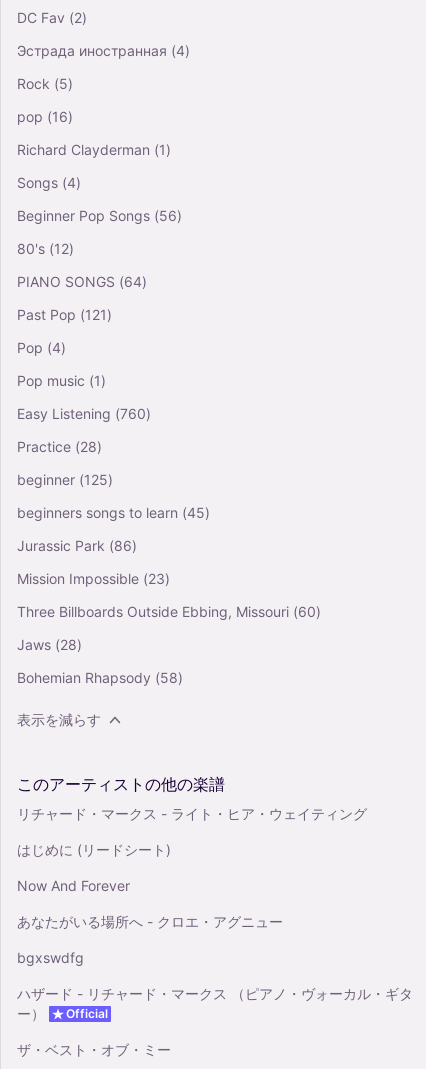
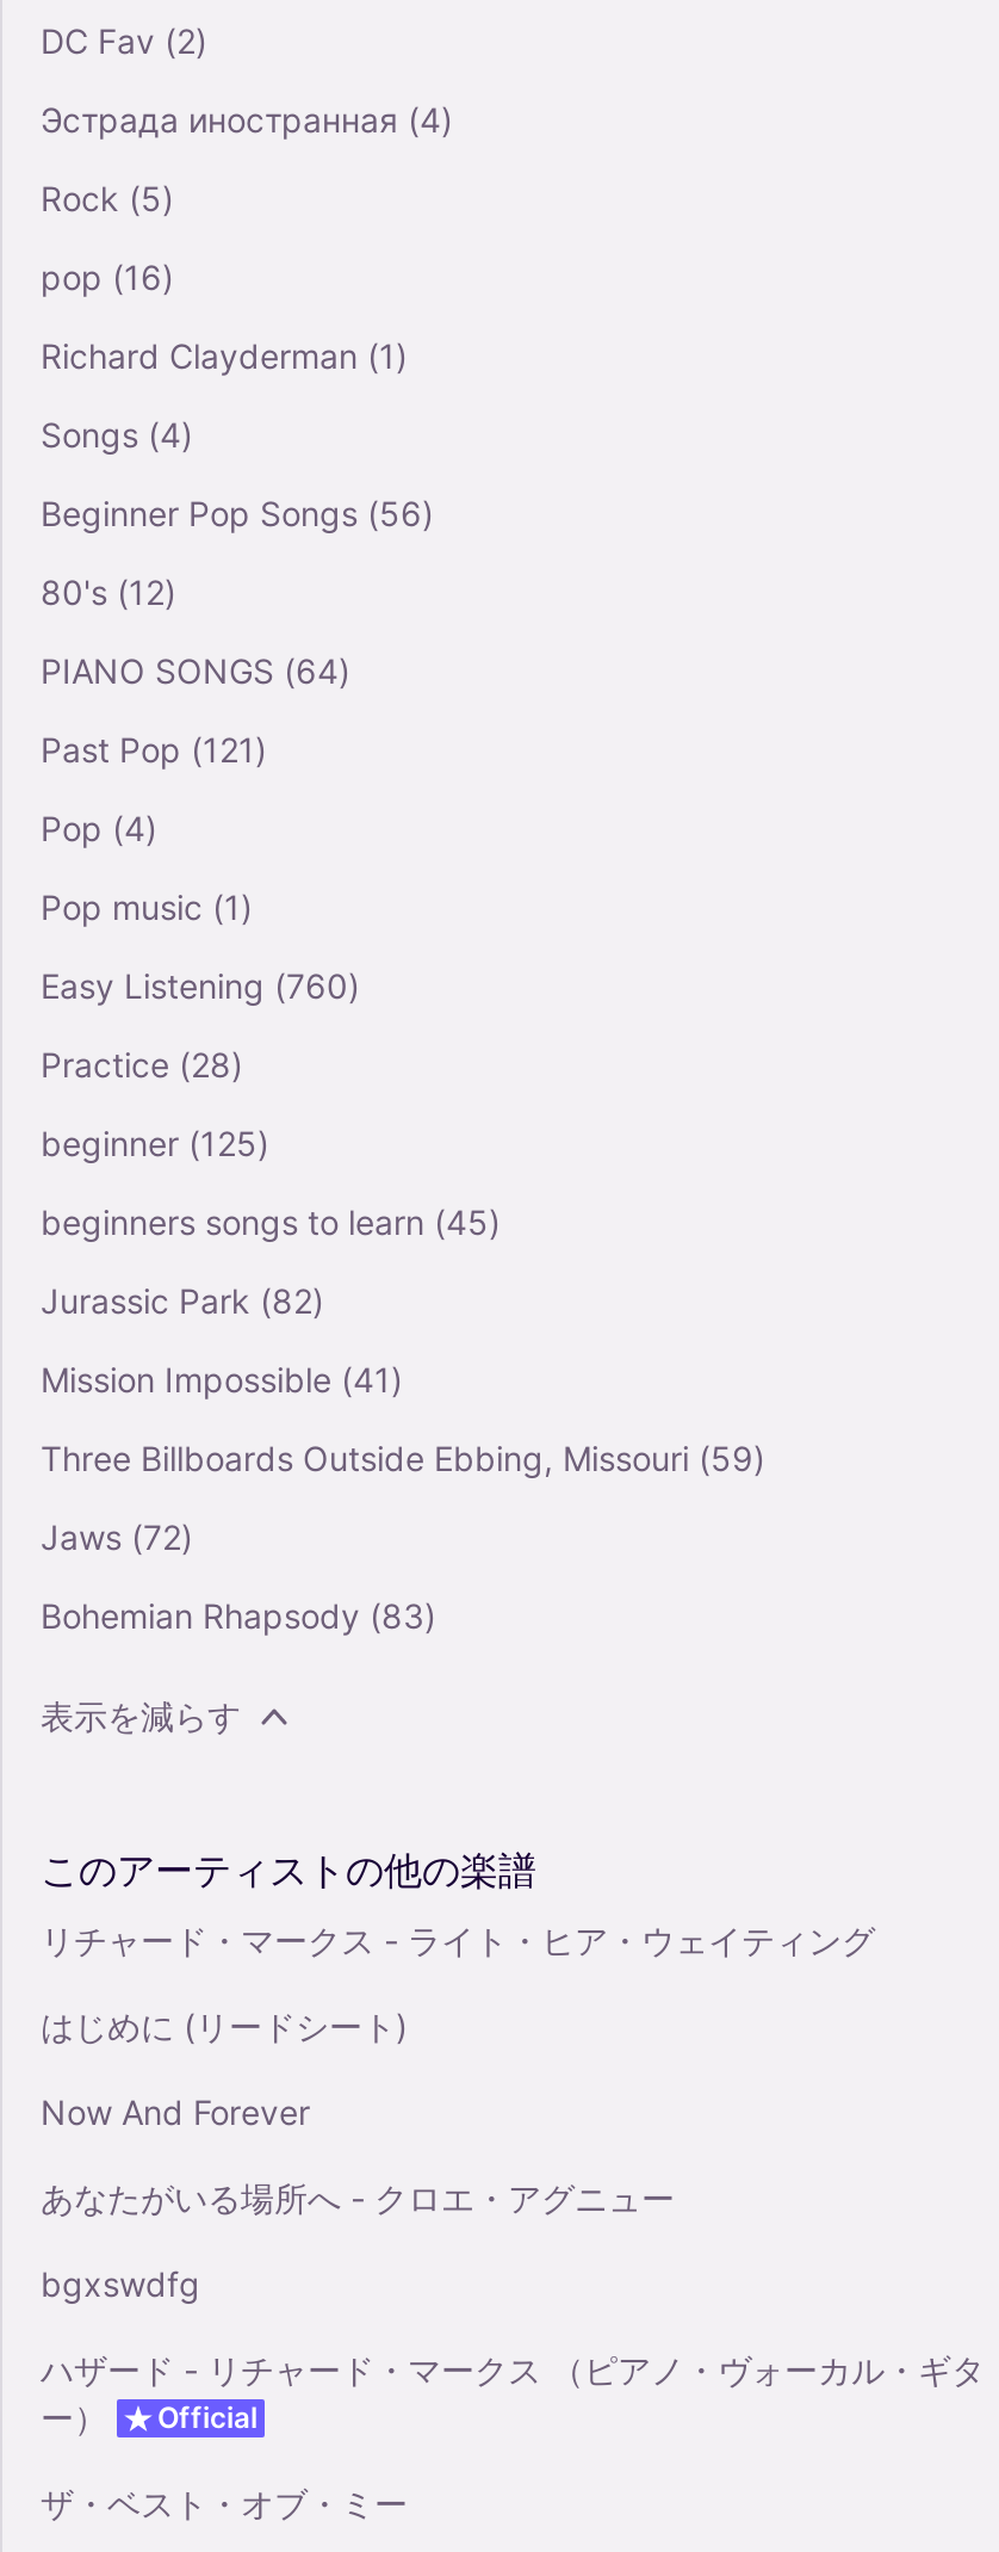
[17,537,137,554] Jurassic Park (86) -> [41,1280,324,1320] Jurassic Park (82)
[17,570,170,587] Mission Impossible (23) -> [41,1358,403,1399] Mission Impossible (41)
[17,603,321,620] Three Billboards Outside Ebbing, Missouri (60) -> [41,1437,765,1478] Three Billboards Outside Ebbing, Missouri (59)
[17,636,82,653] Jaws (28) -> [41,1516,193,1556] Jaws (72)
[17,669,183,686] Bohemian Rhapsody (58) -> [41,1595,436,1635] Bohemian Rhapsody (83)

